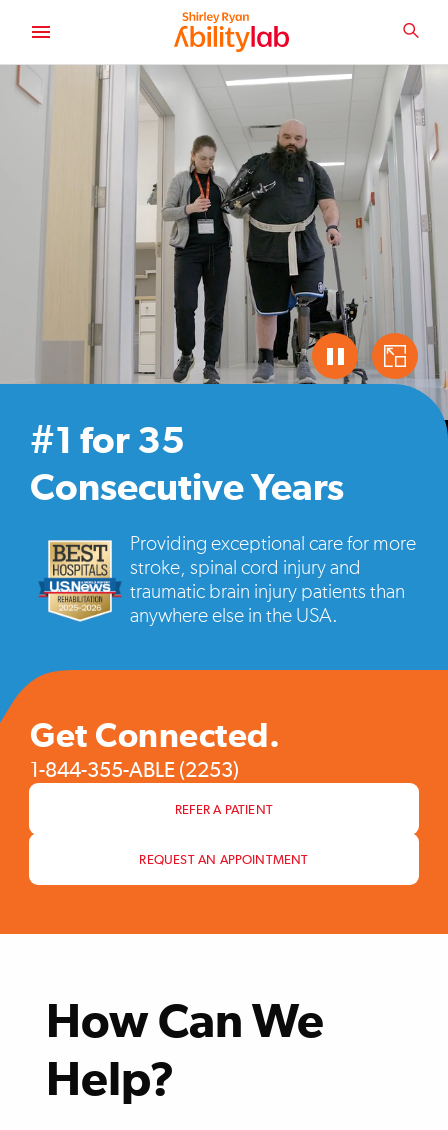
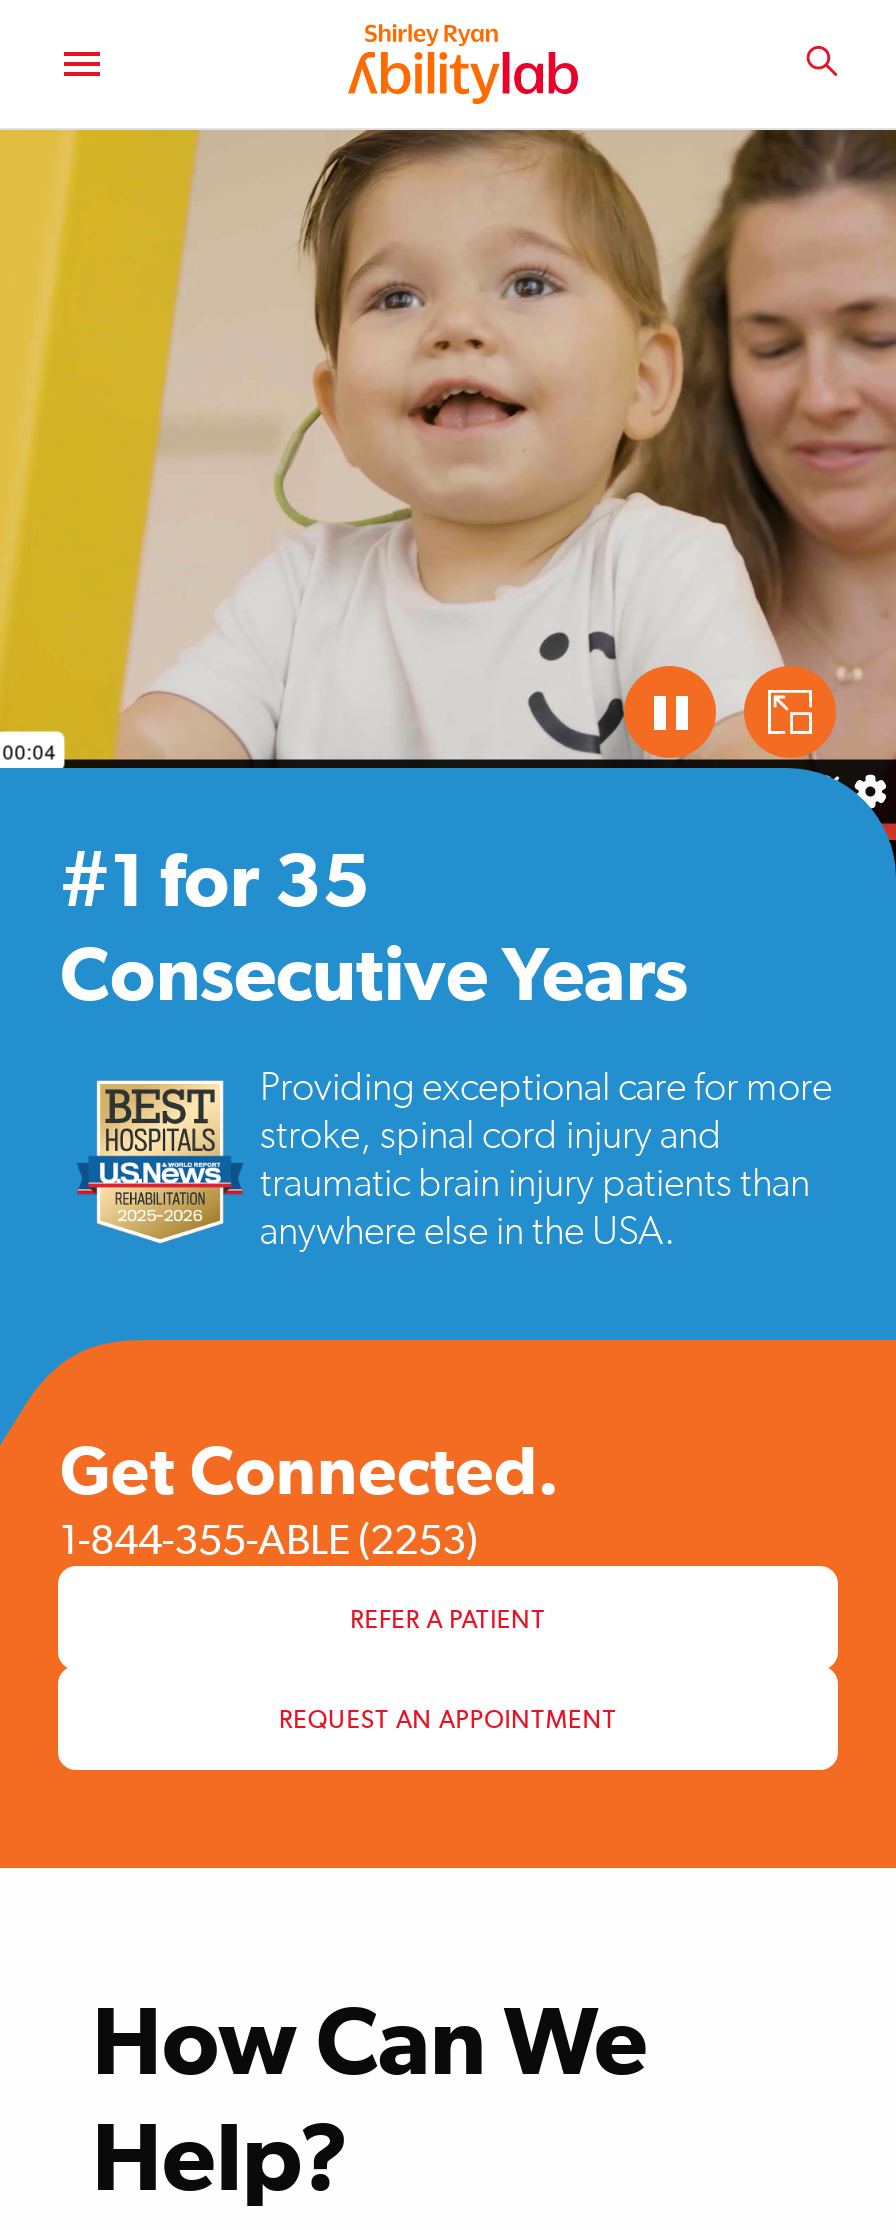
[3,65,445,421] [image] -> [6,128,890,842] [image]

